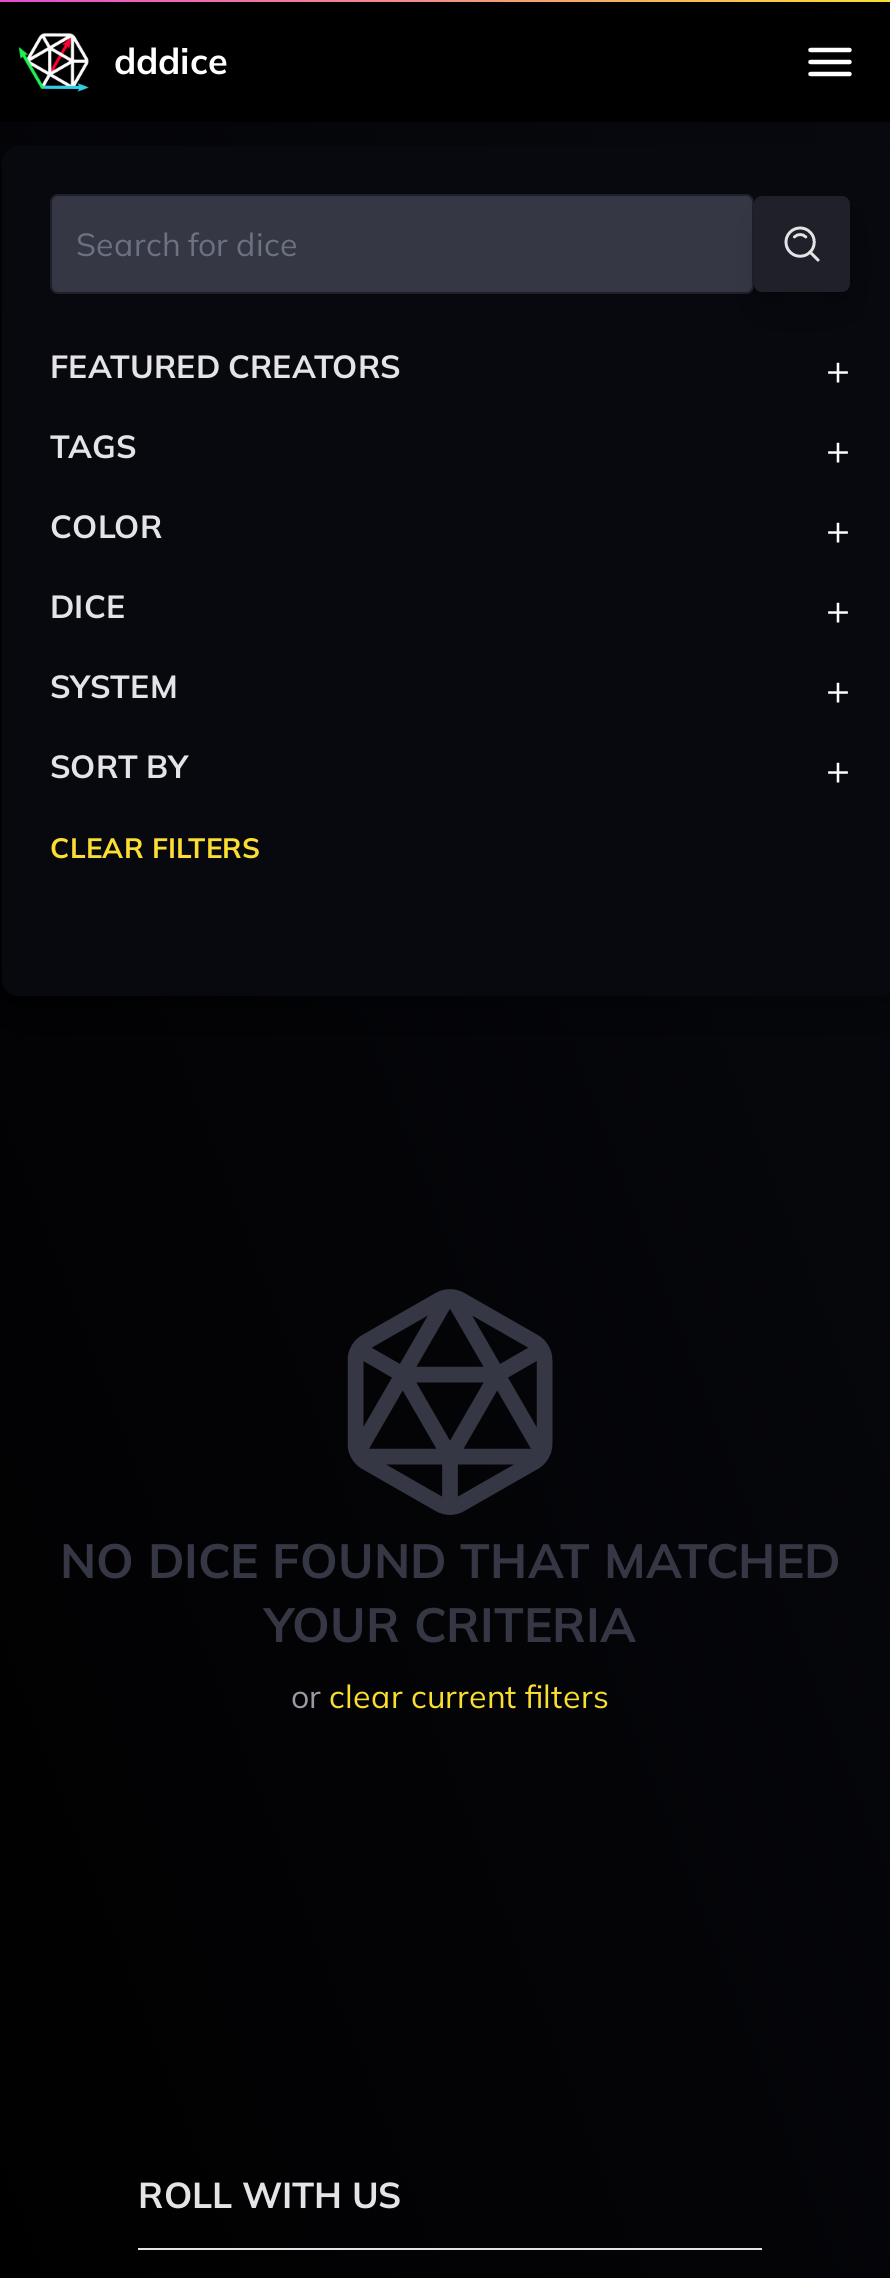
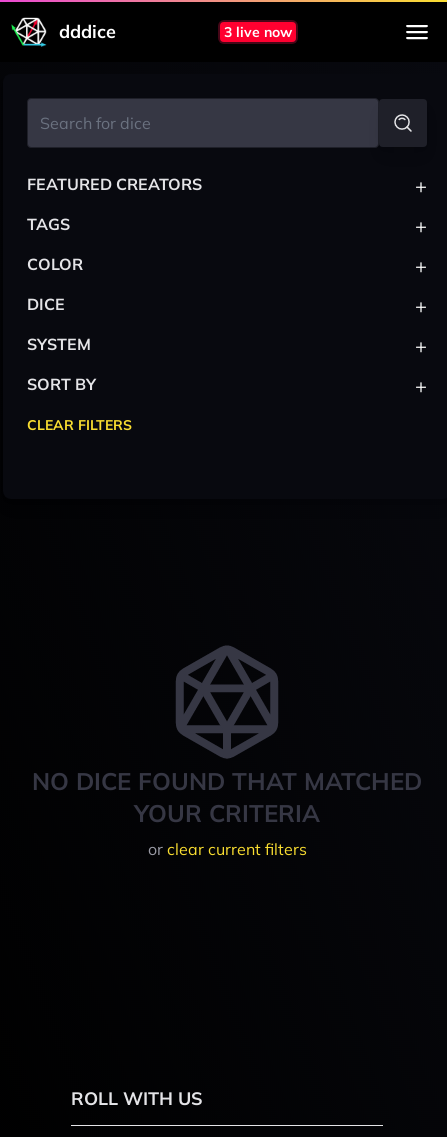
none -> [223,23,291,41] 3 live now

